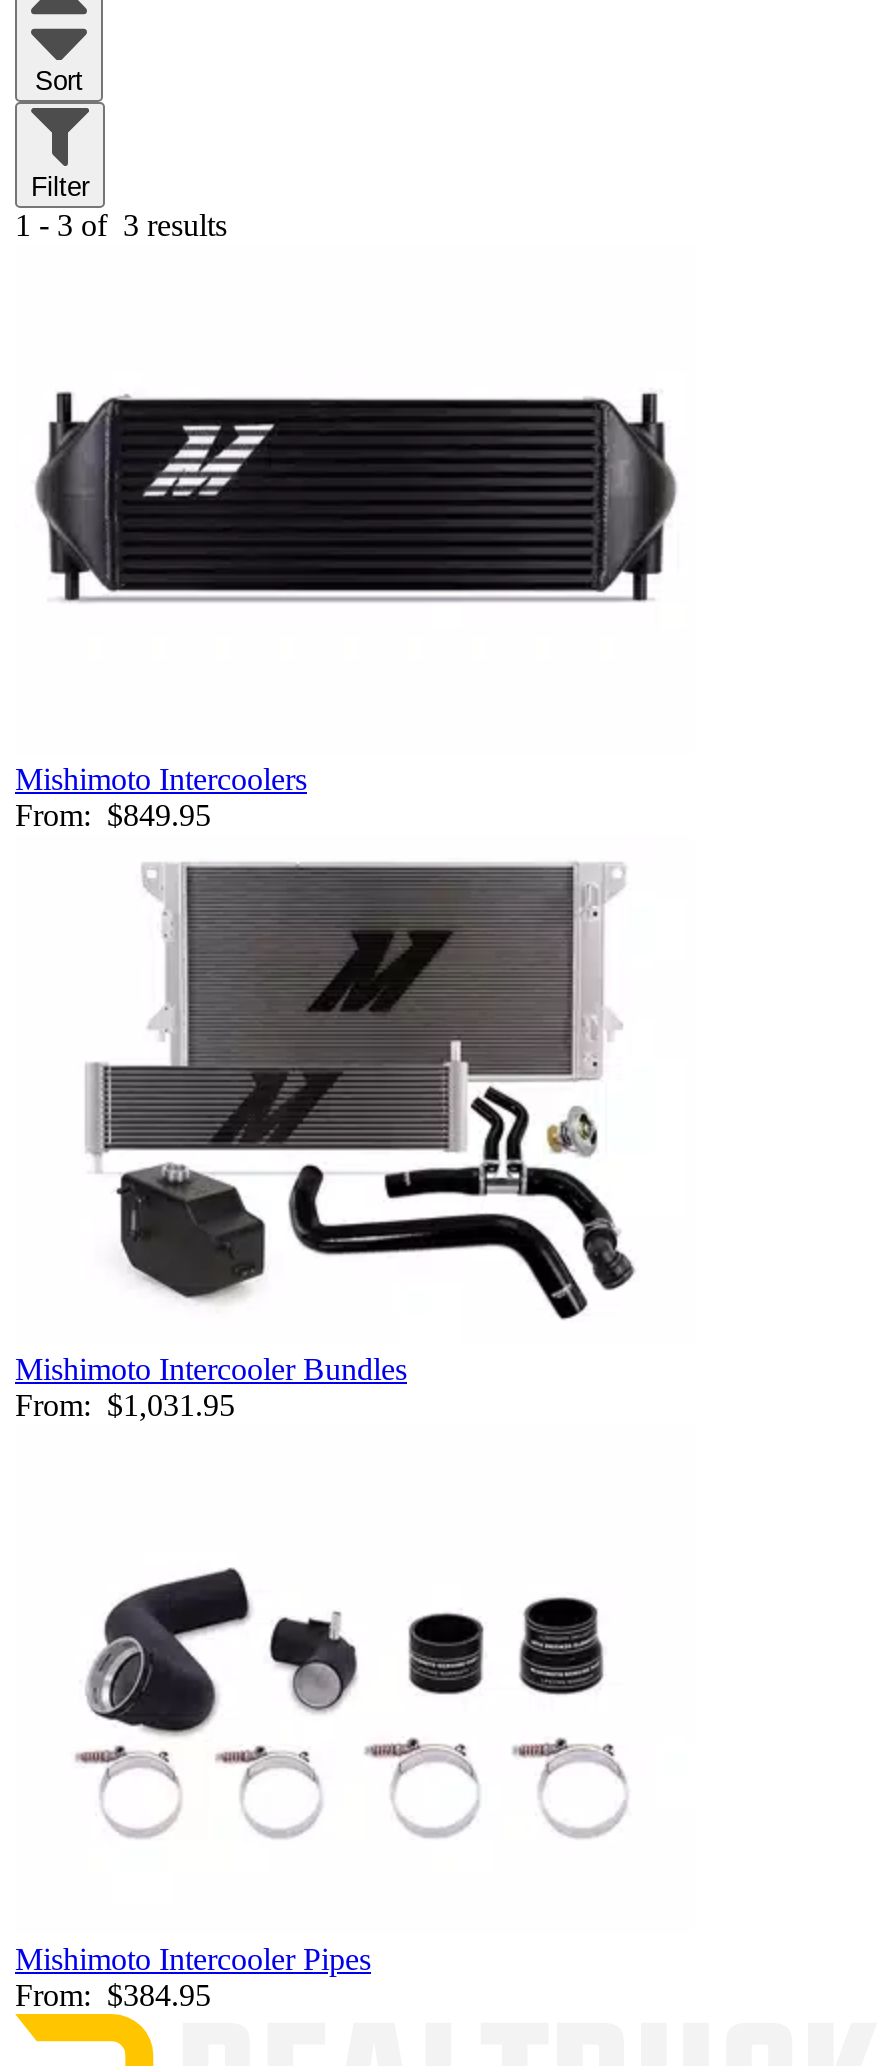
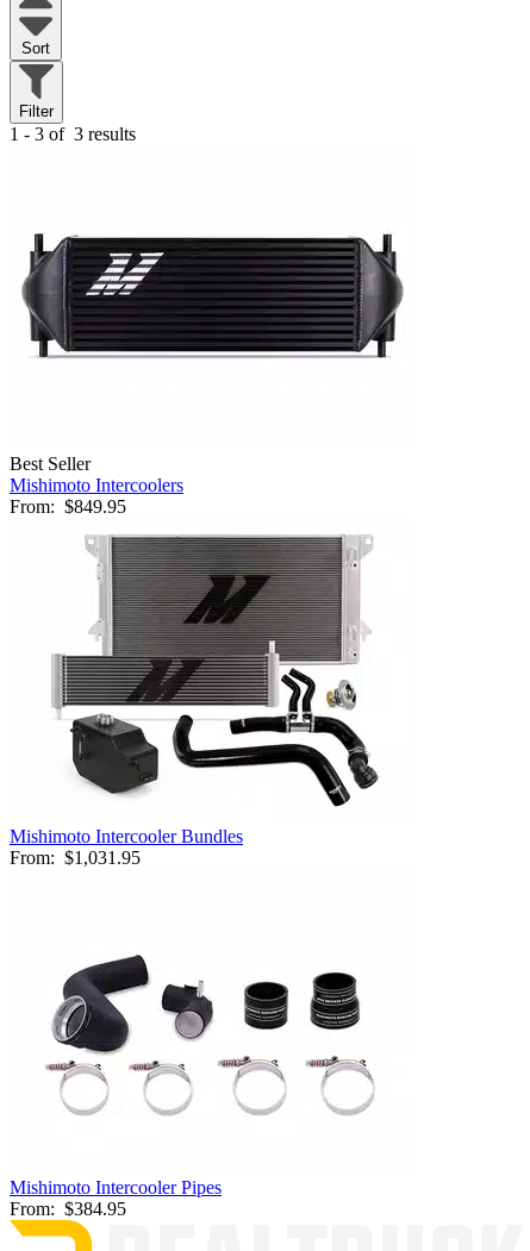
none -> [10,453,91,474] Best Seller

